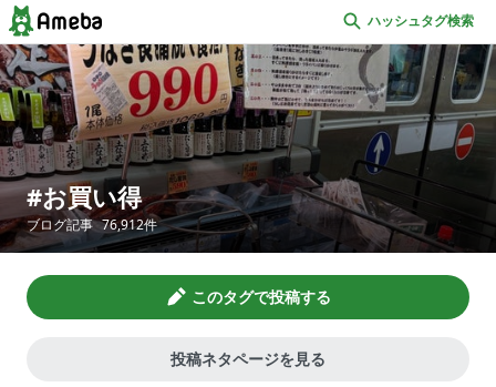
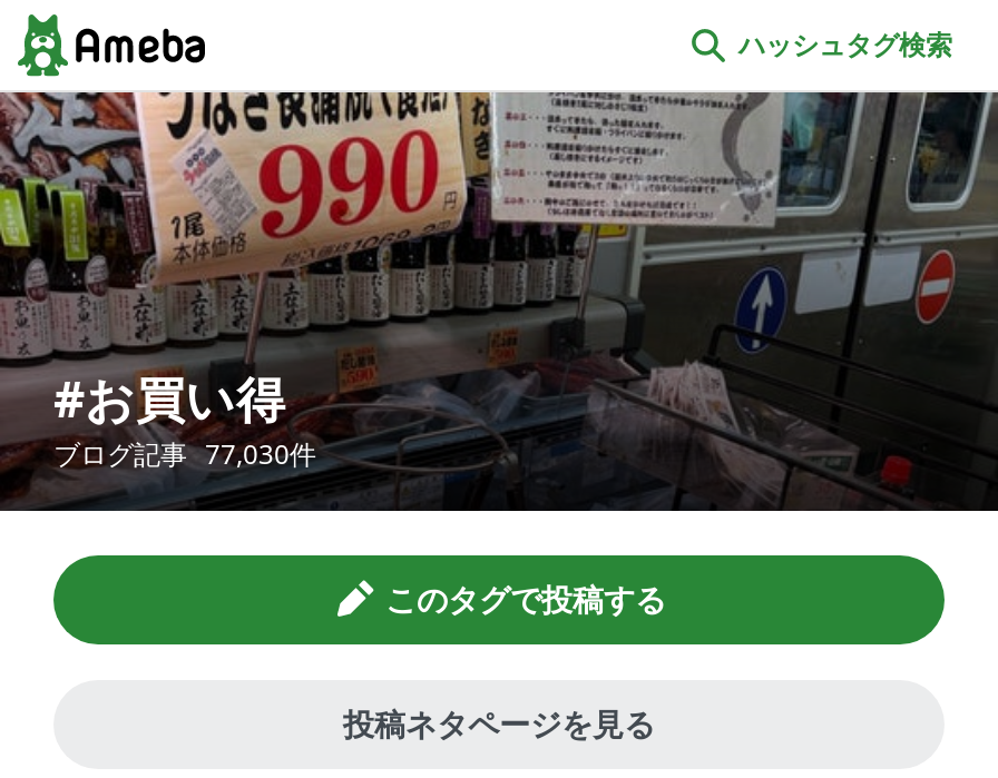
[27,215,157,234] ブログ記事 76,912件 -> [53,435,316,473] ブログ記事 77,030件

